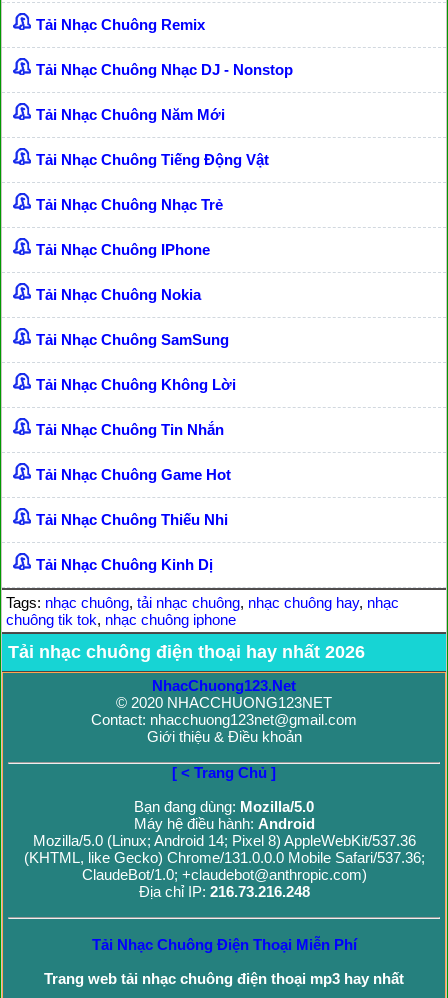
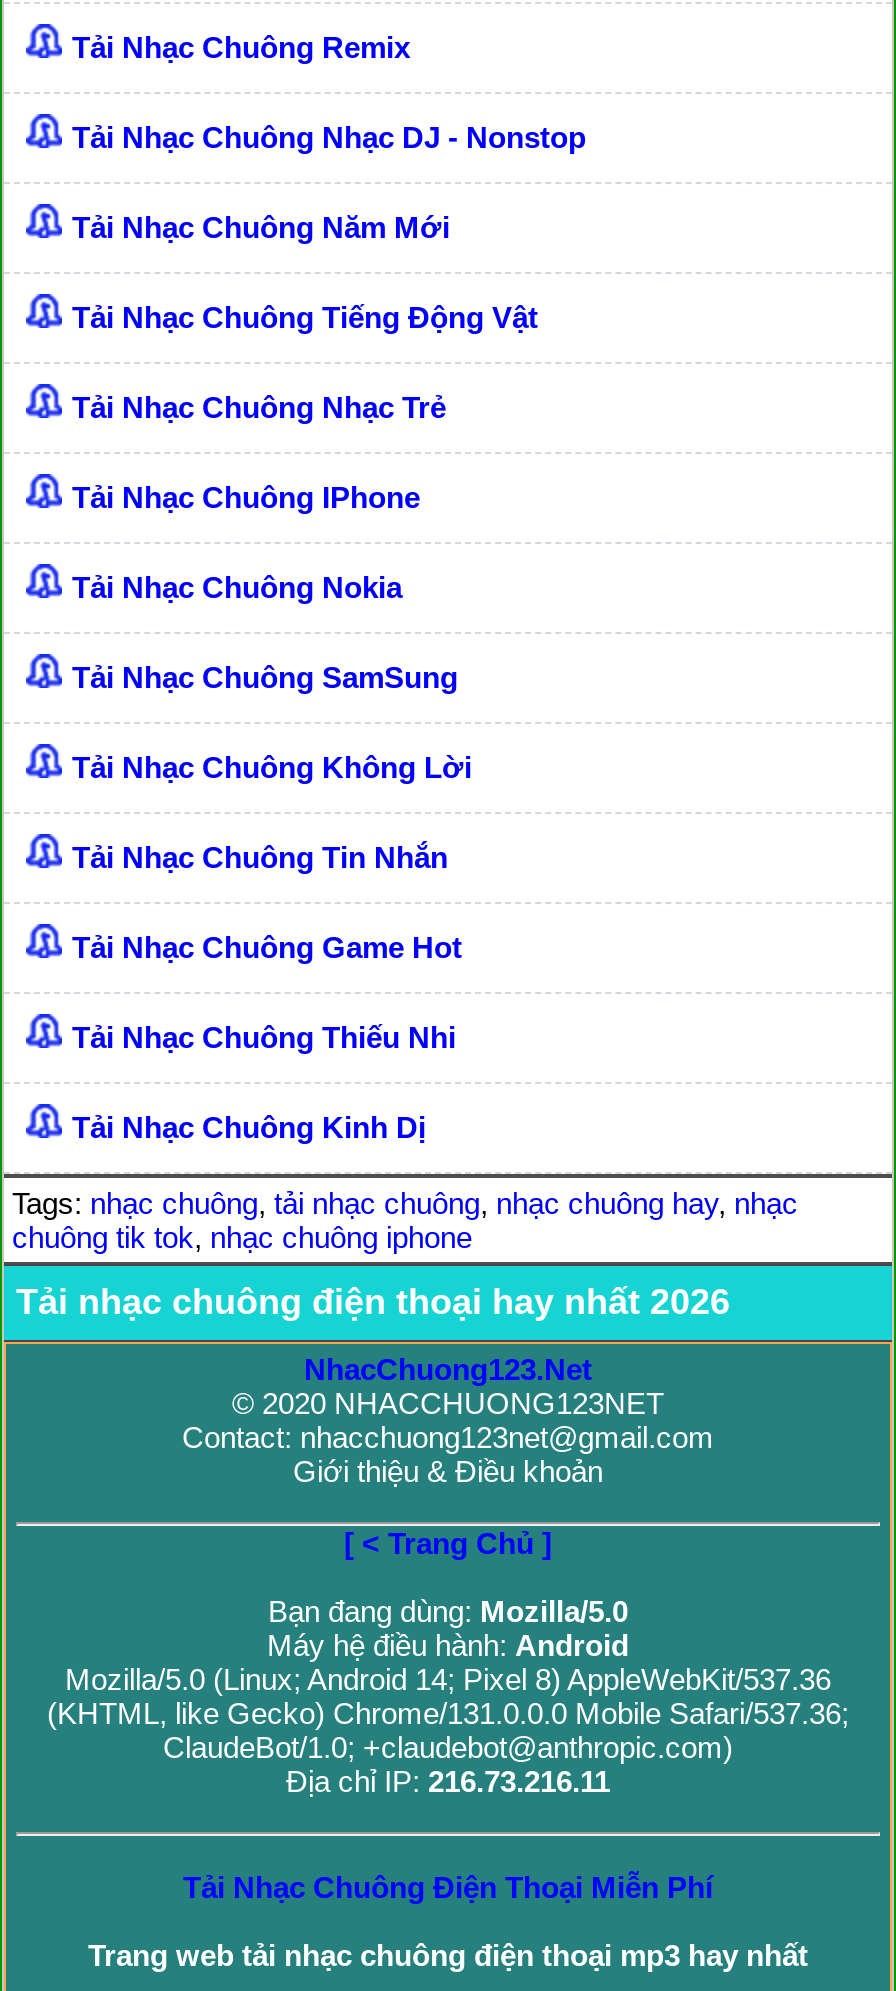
[138,883,309,900] Địa chỉ IP: 216.73.216.248 -> [286,1764,610,1798] Địa chỉ IP: 216.73.216.11

